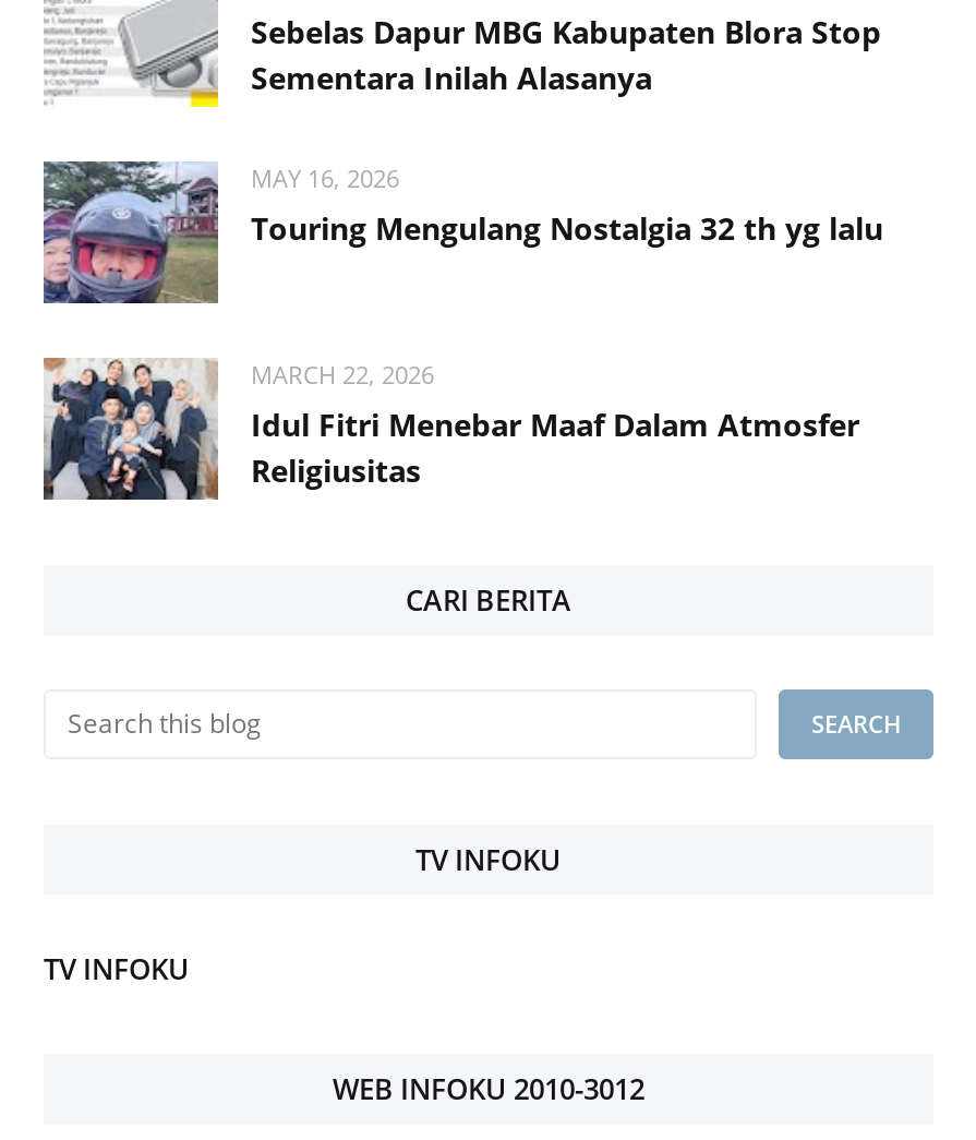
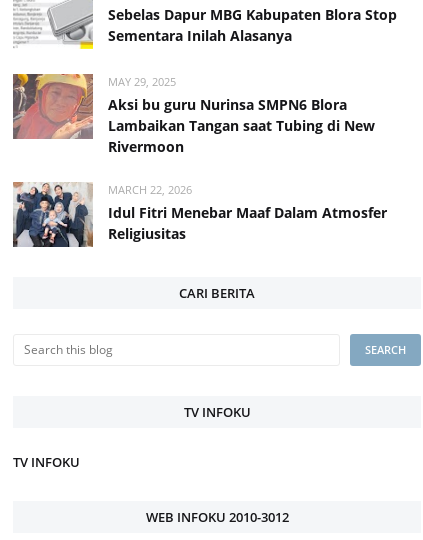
[44,159,883,305] [image] | MAY 16, 2026 | Touring Mengulang Nostalgia 32 th yg lalu -> [13,73,375,156] [image] | MAY 29, 2025 | Aksi bu guru Nurinsa SMPN6 Blora | Lambaikan Tangan saat Tubing di New | Rivermoon

